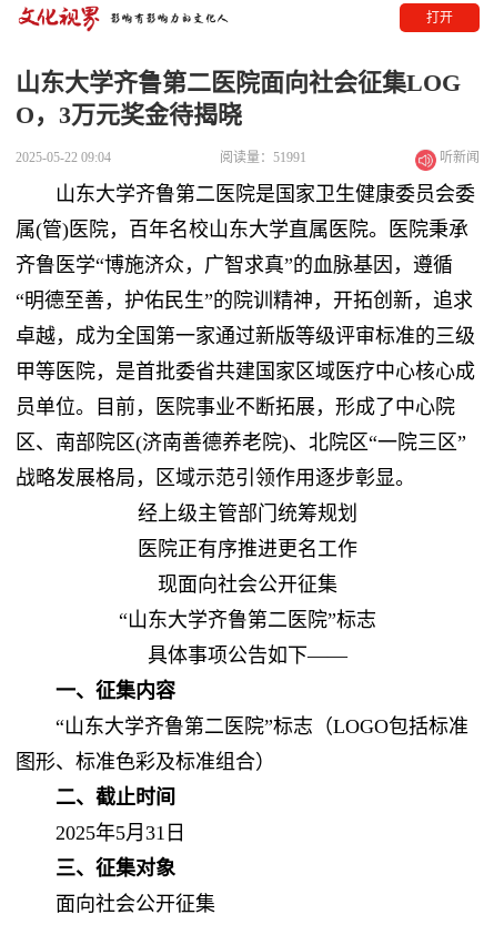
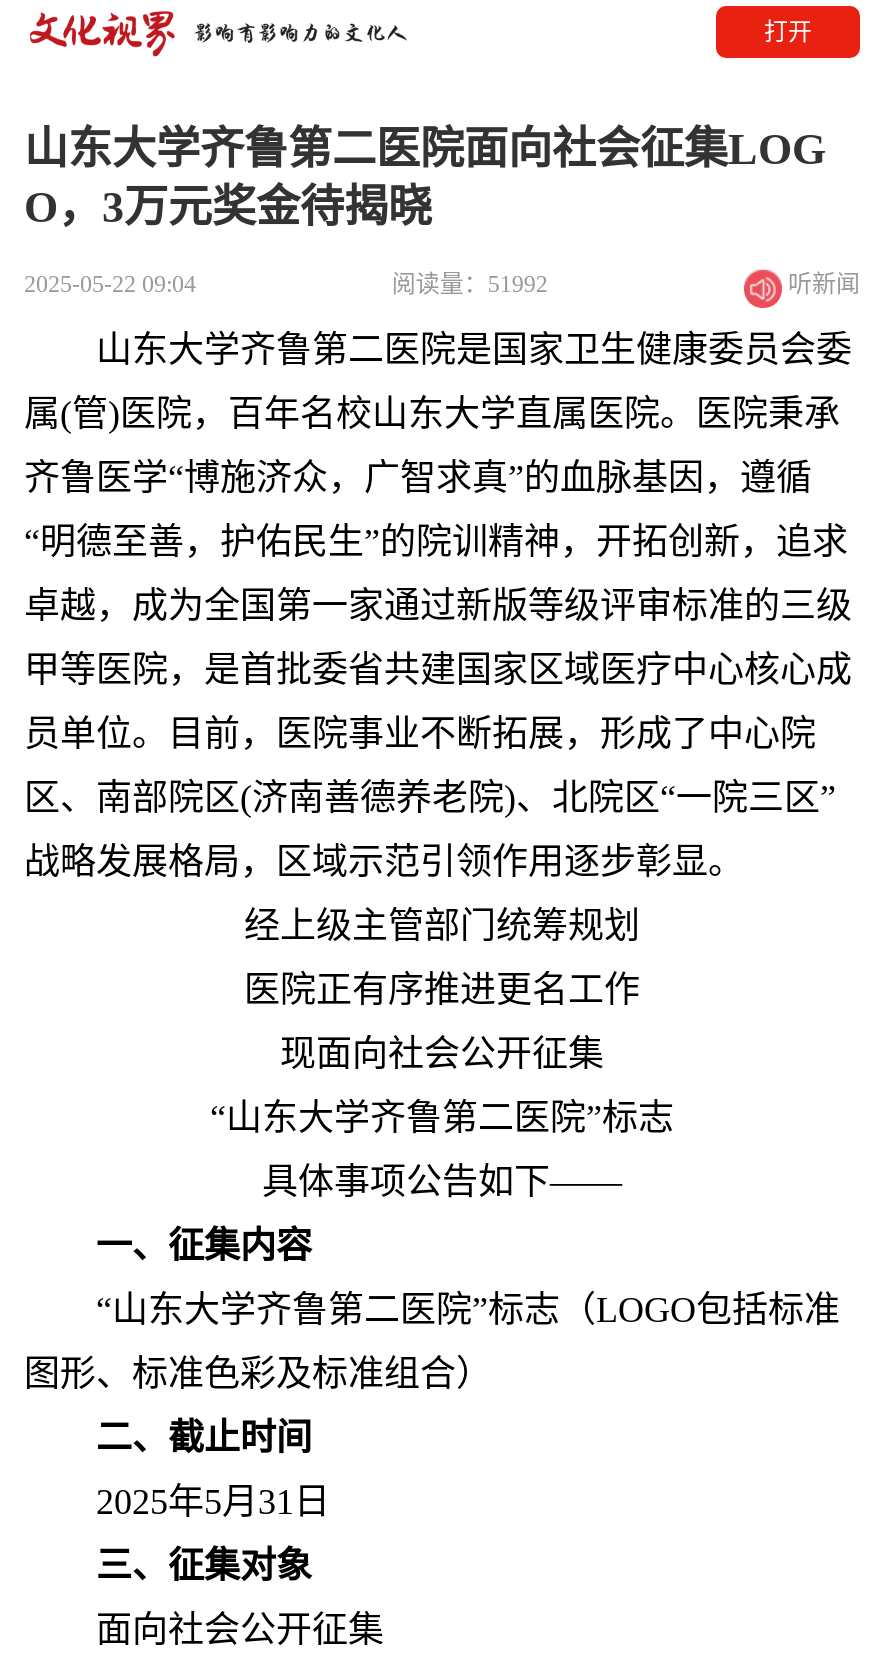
[220,150,306,166] 阅读量：51991 -> [392,271,548,299] 阅读量：51992

